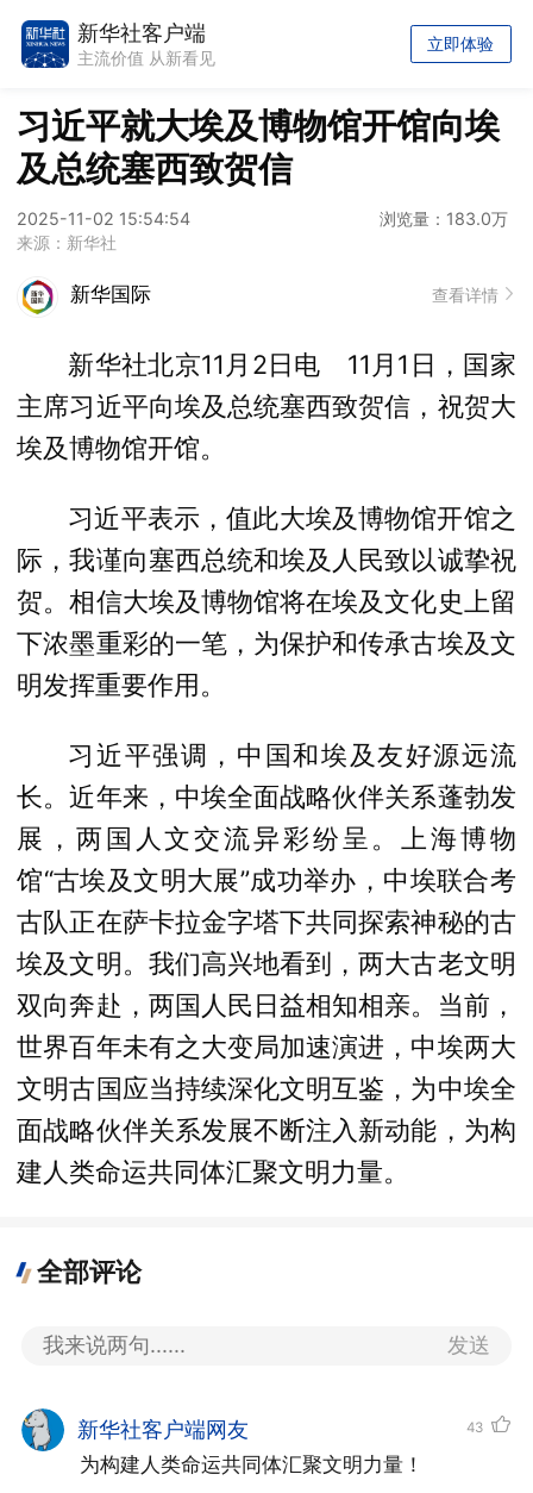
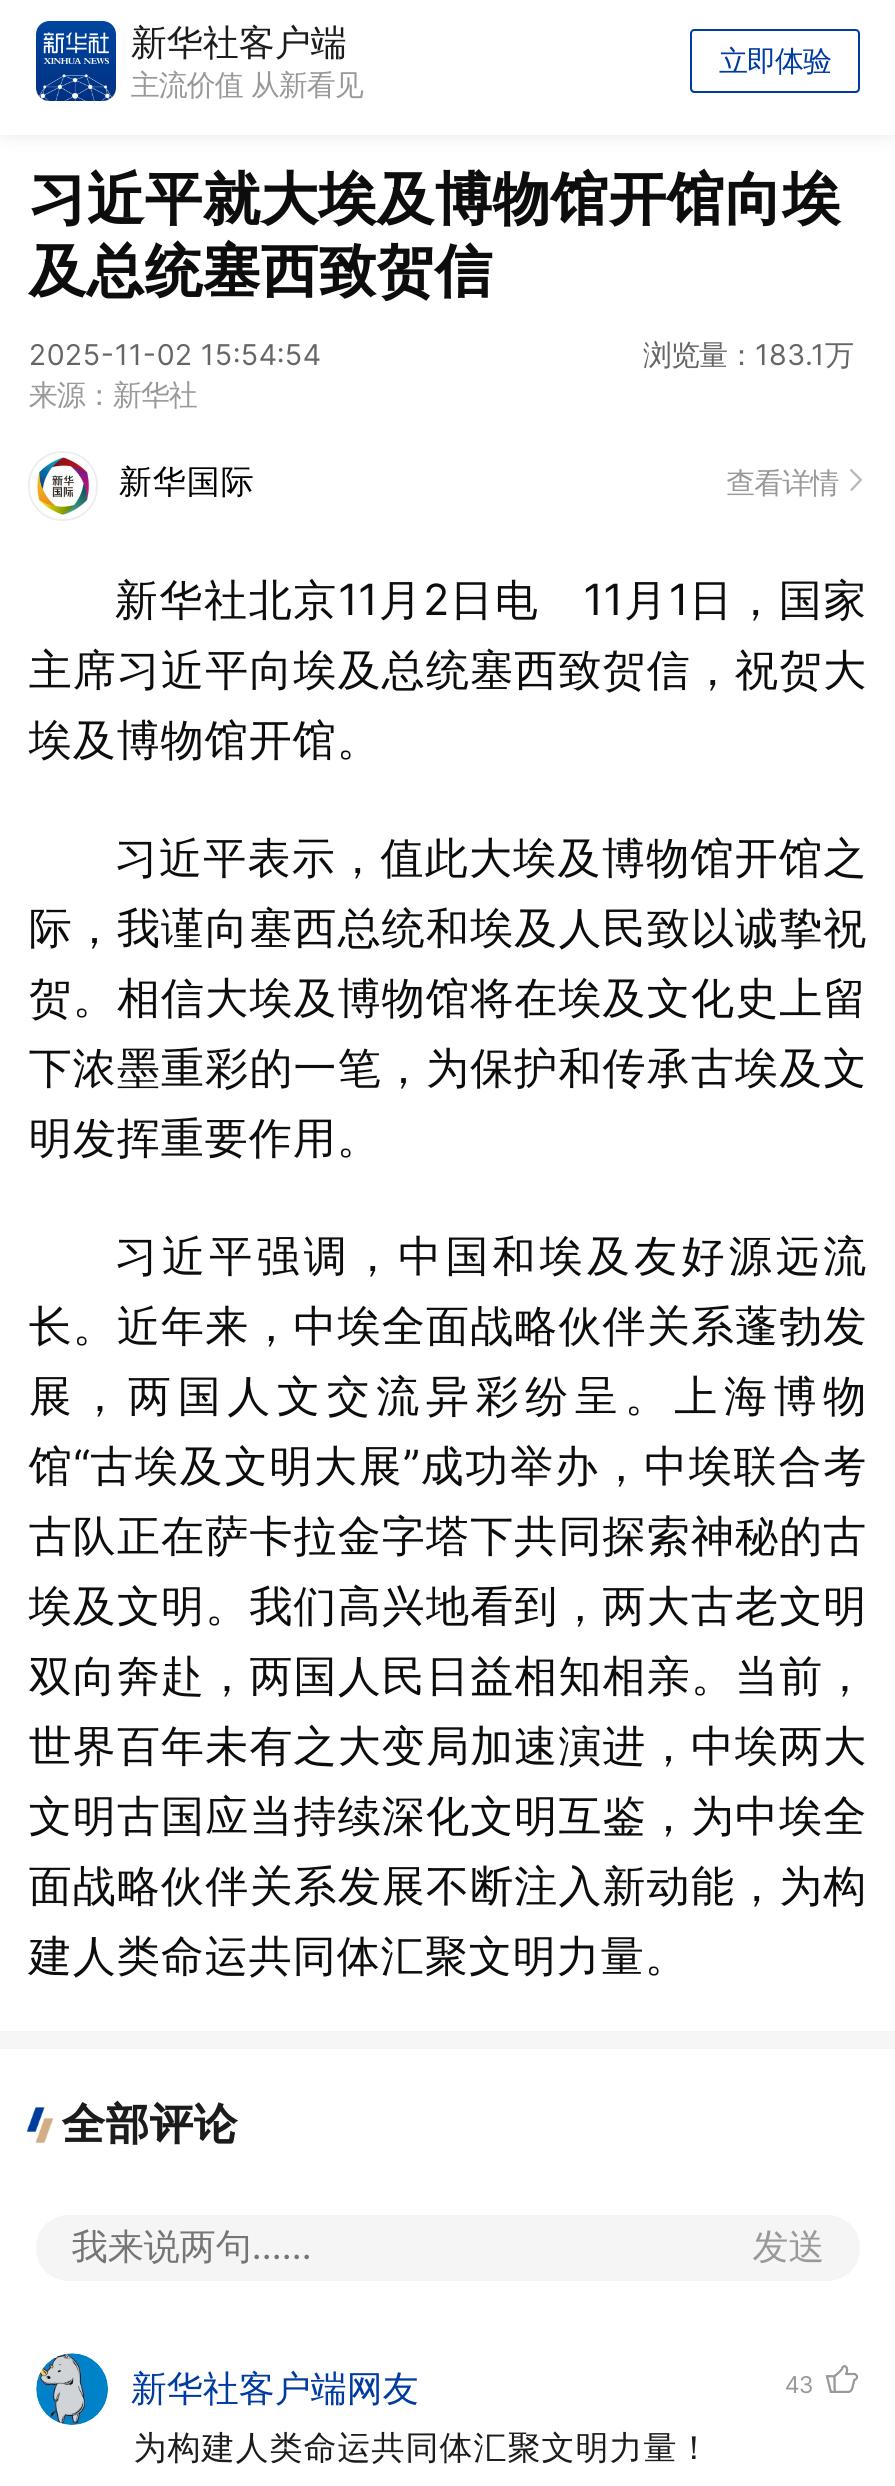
[379,210,507,229] 浏览量：183.0万 -> [643,340,853,372] 浏览量：183.1万

